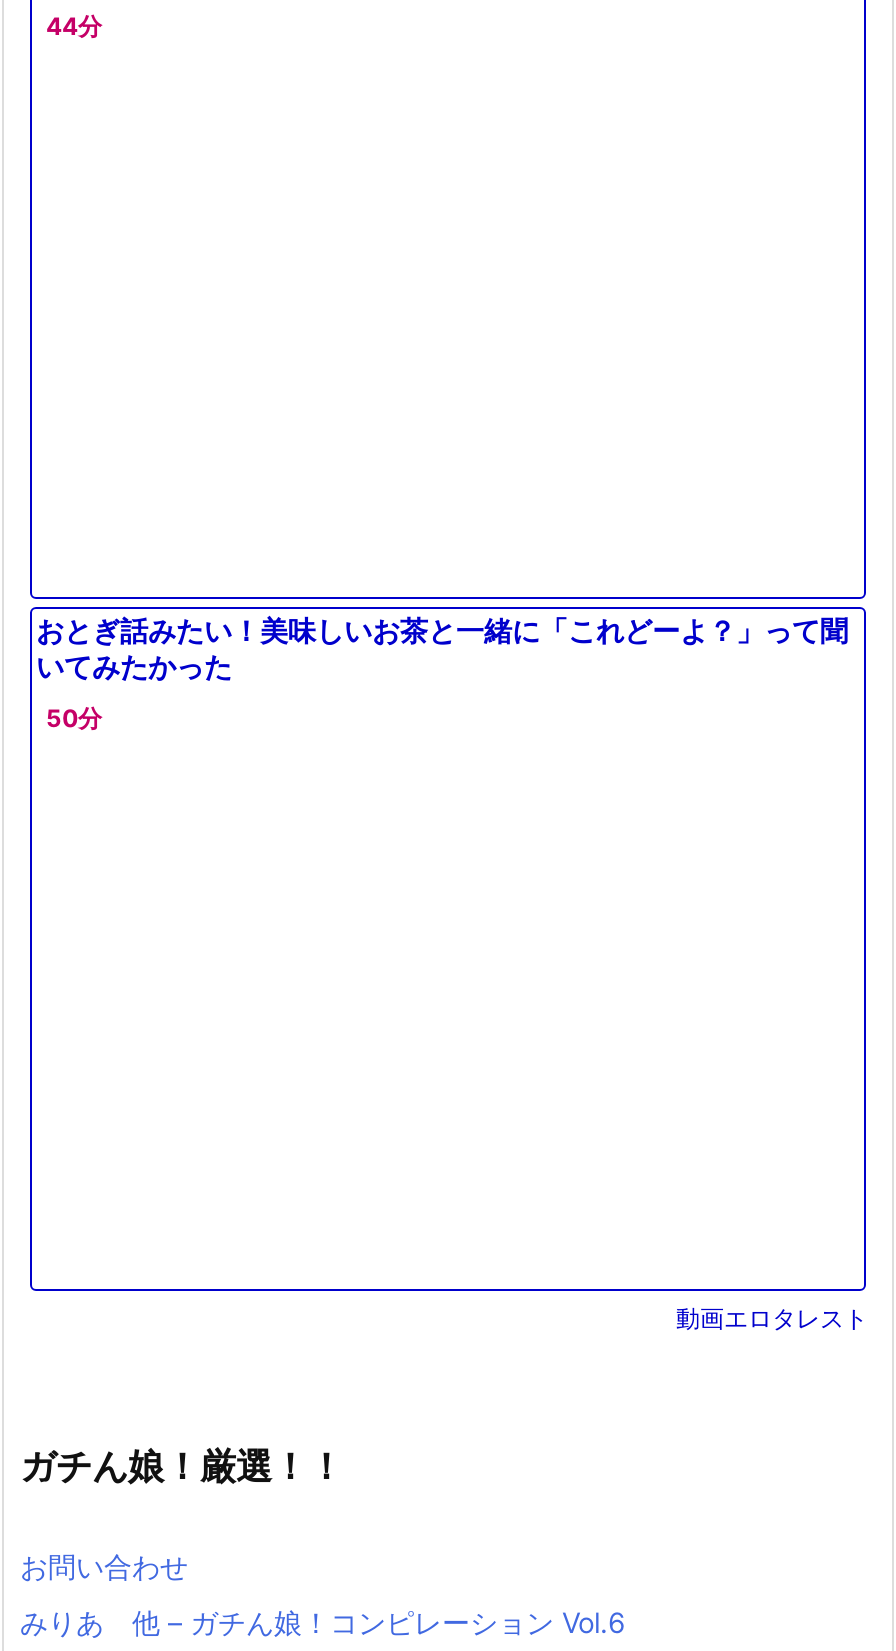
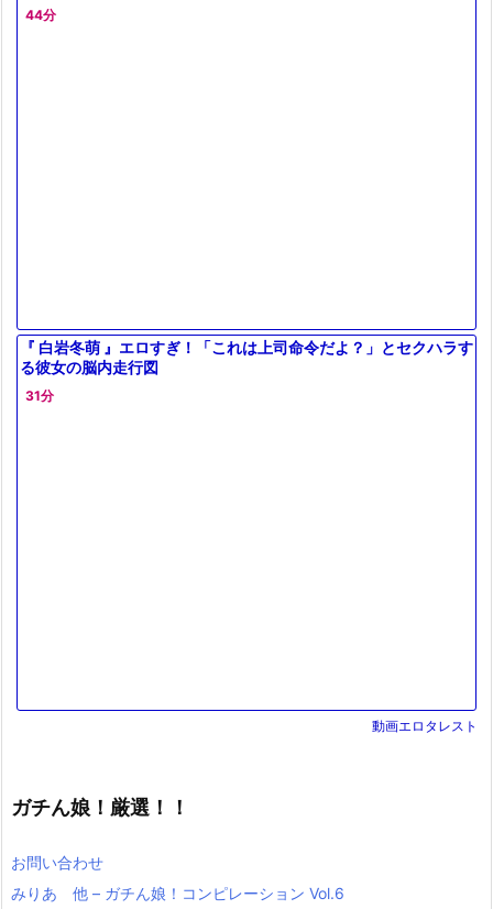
[36,613,848,683] おとぎ話みたい！美味しいお茶と一緒に「これどーよ？」って聞 | いてみたかった -> [20,338,473,376] 『 白岩冬萌 』エロすぎ！「これは上司命令だよ？」とセクハラす | る彼女の脳内走行図
[46,703,102,733] 50分 -> [25,388,54,404] 31分

